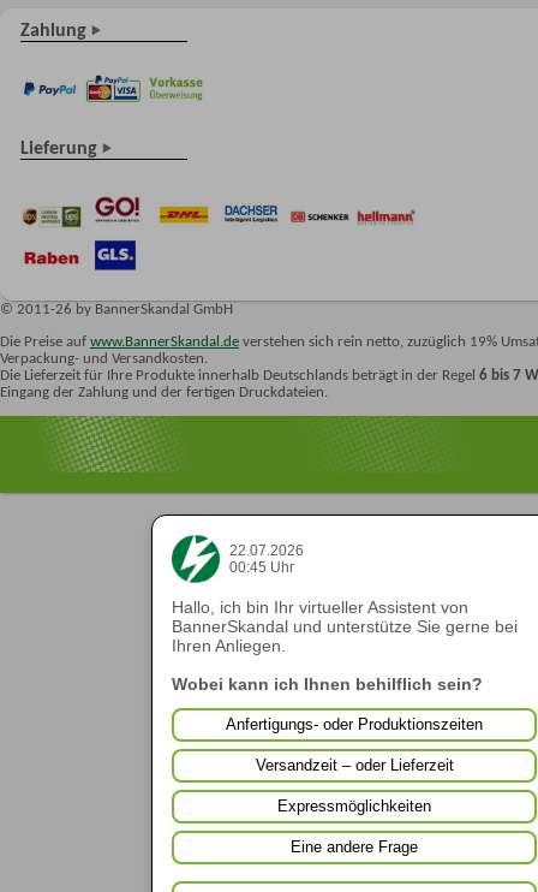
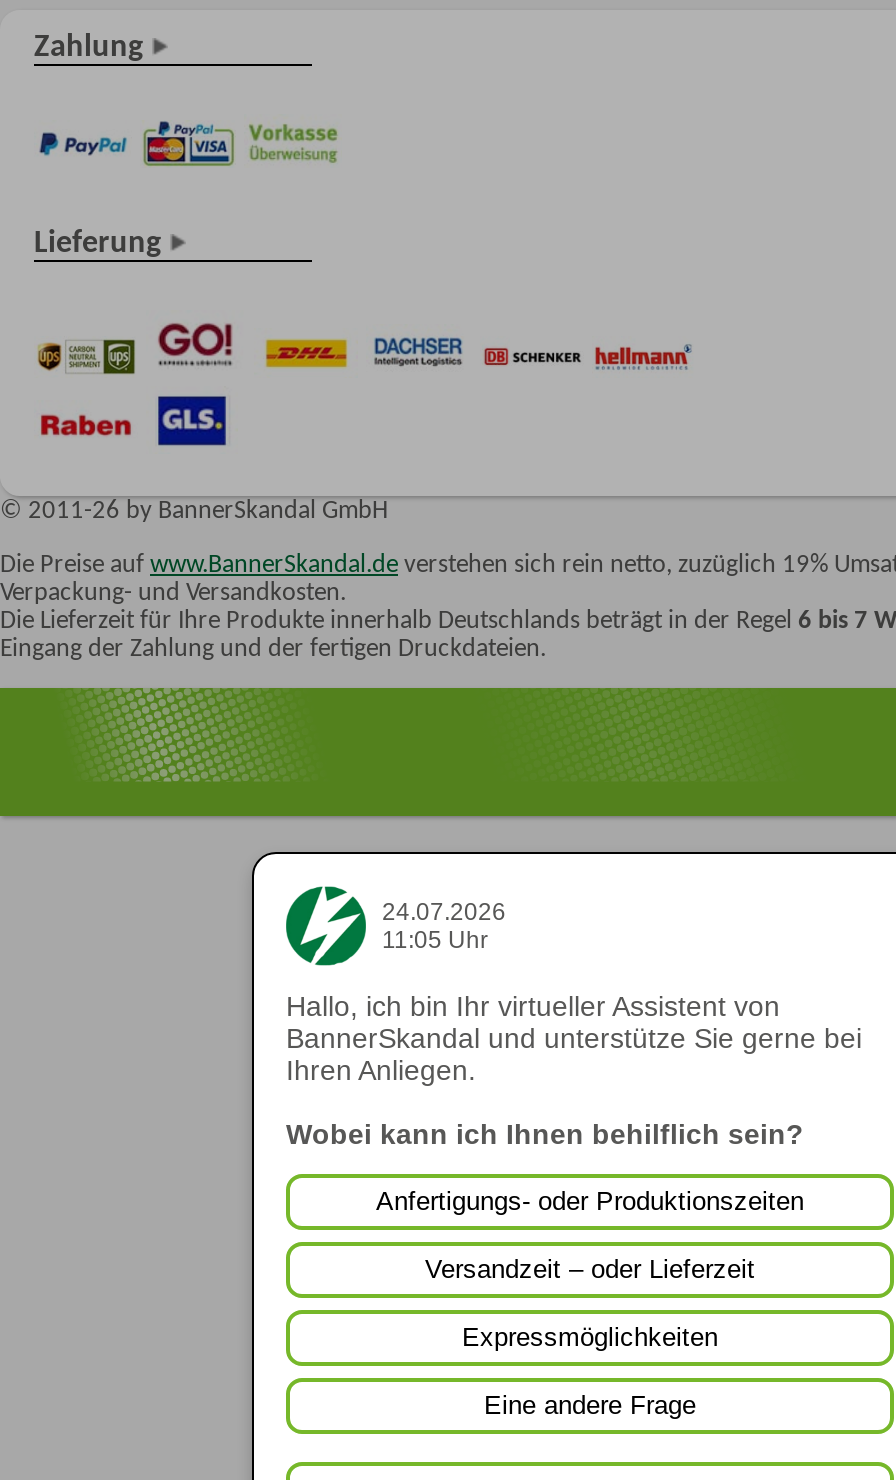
[229,542,304,559] 22.07.2026 -> [382,898,506,926] 24.07.2026
[229,559,294,576] 00:45 Uhr -> [382,926,488,954] 11:05 Uhr

